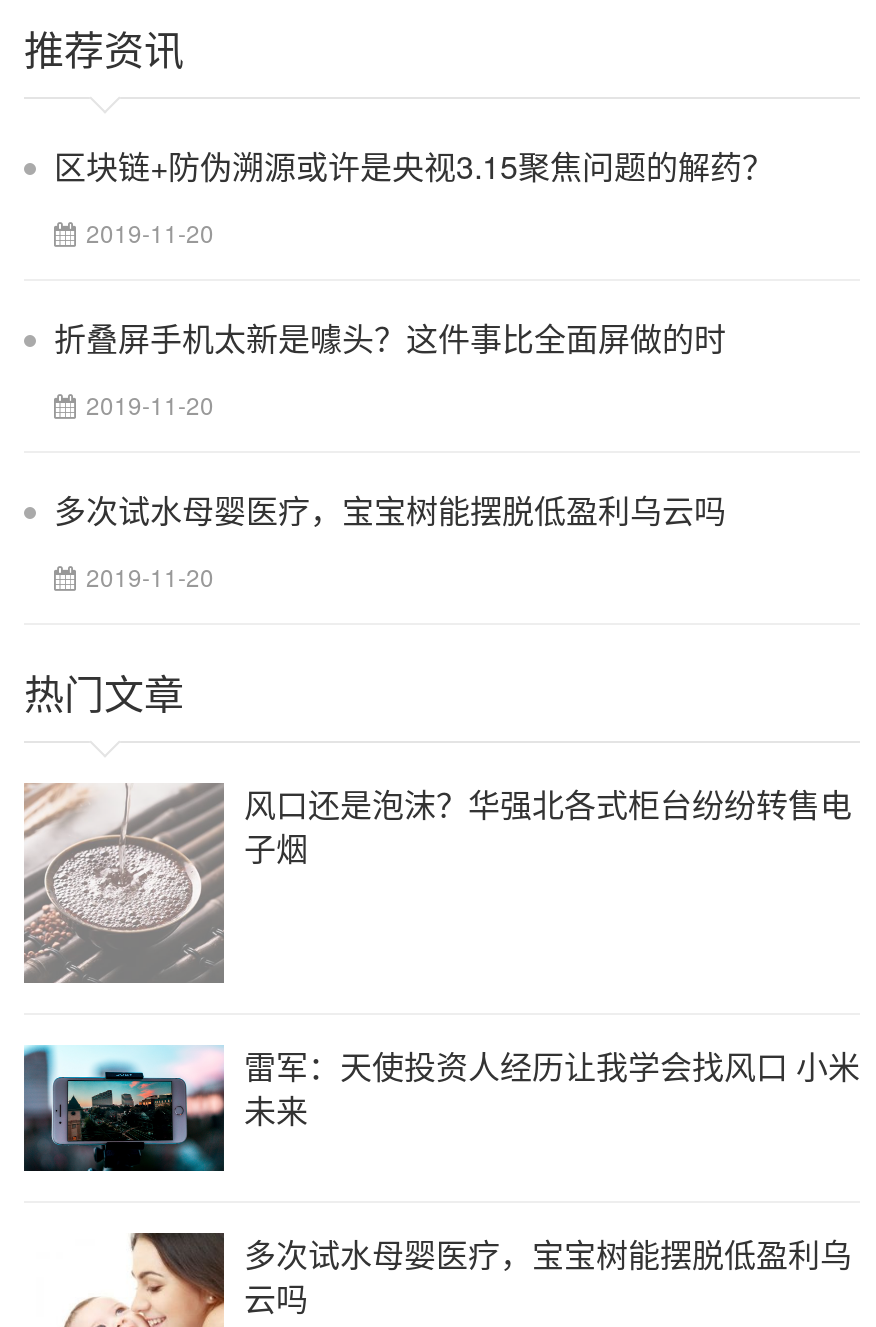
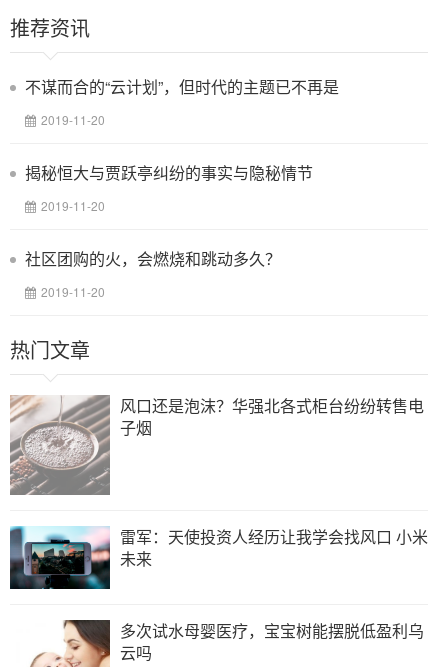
[54,144,774,190] 区块链+防伪溯源或许是央视3.15聚焦问题的解药？ -> [25,75,339,98] 不谋而合的“云计划”，但时代的主题已不再是
[54,316,726,362] 折叠屏手机太新是噱头？这件事比全面屏做的时 -> [25,161,313,184] 揭秘恒大与贾跃亭纠纷的事实与隐秘情节
[54,488,726,534] 多次试水母婴医疗，宝宝树能摆脱低盈利乌云吗 -> [25,247,281,270] 社区团购的火，会燃烧和跳动多久？

